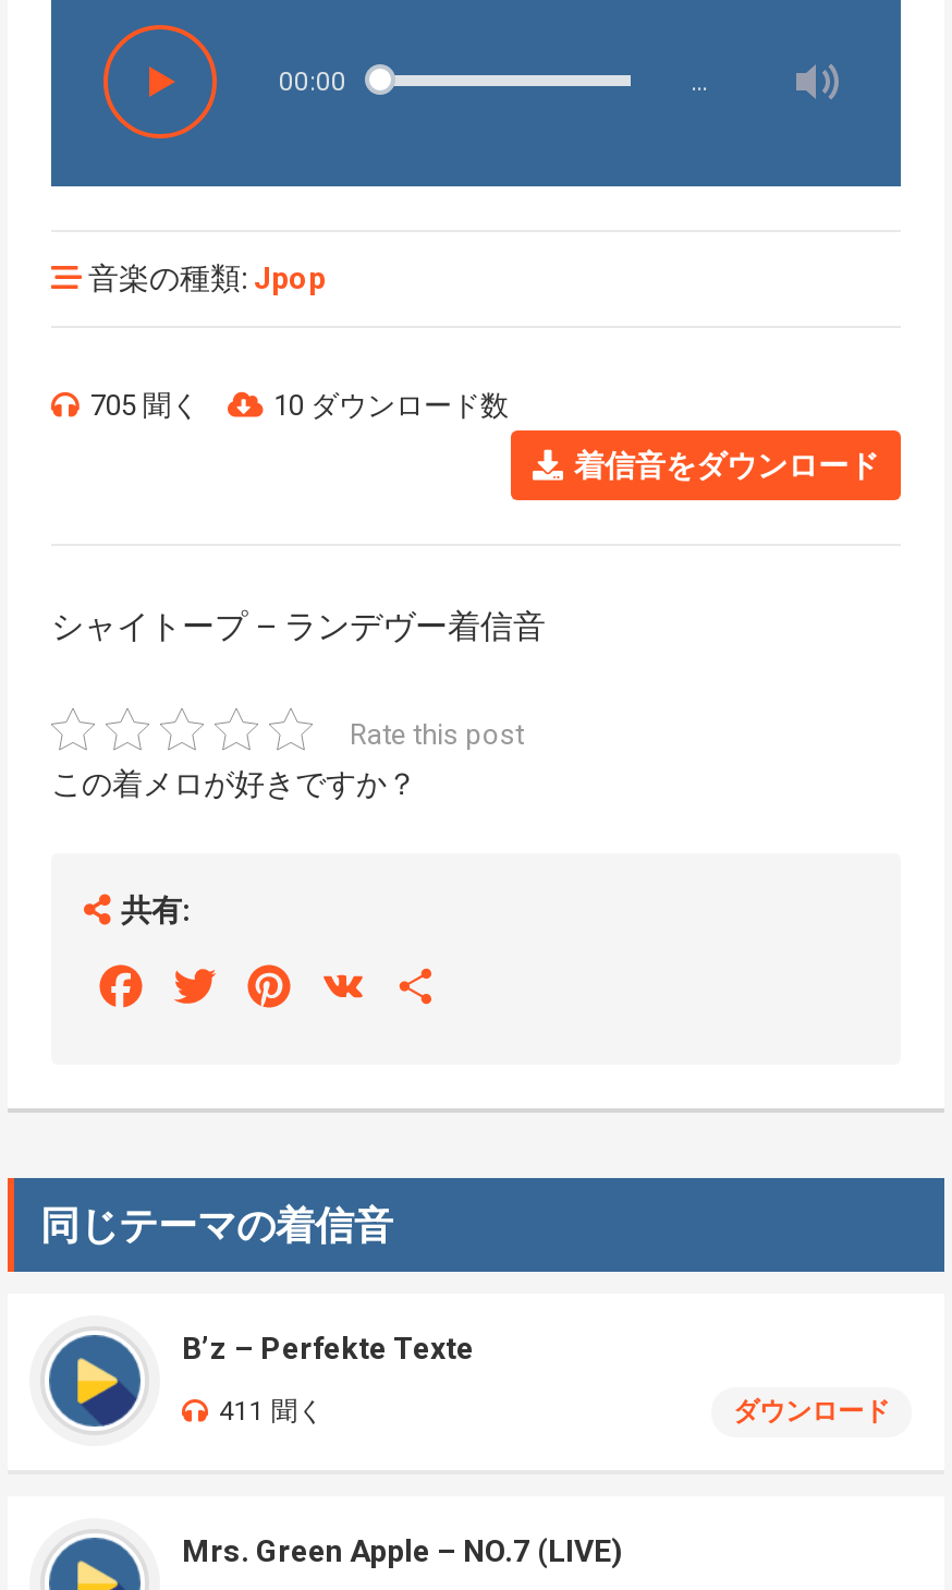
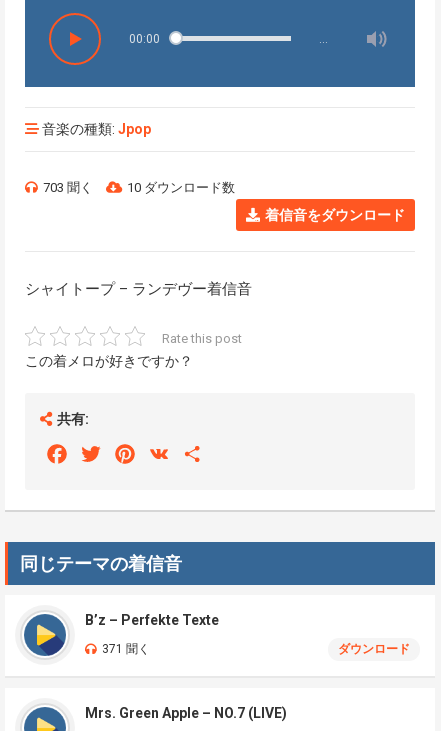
[90,389,199,422] 705 聞く -> [43,180,93,195] 703 聞く
[219,1396,324,1427] 411 聞く -> [102,642,150,656] 371 聞く

